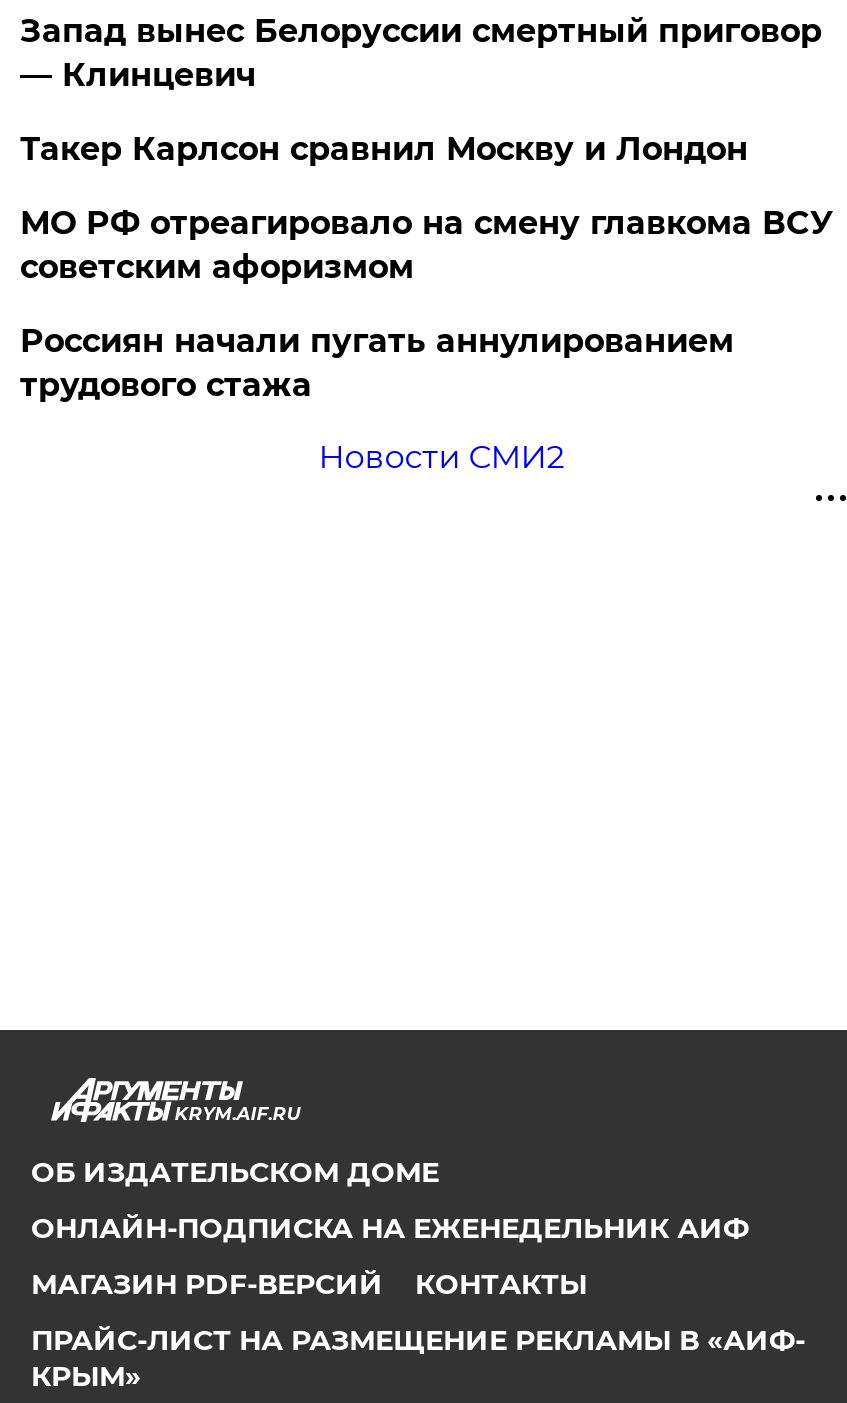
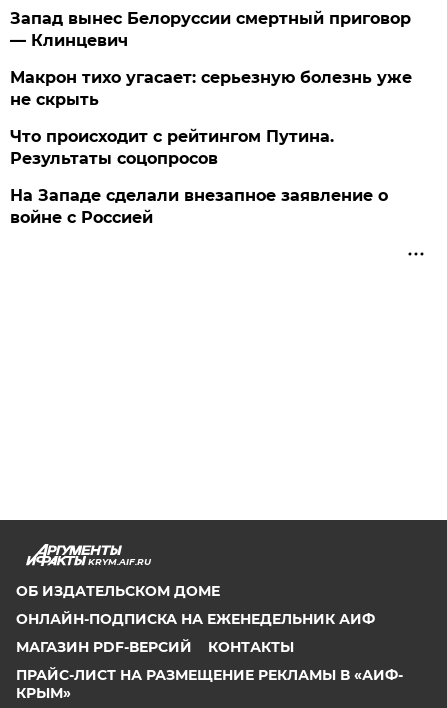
[20,130,834,476] Такер Карлсон сравнил Москву и Лондон | МО РФ отреагировало на смену главкома ВСУ | советским афоризмом | Россиян начали пугать аннулированием | трудового стажа | Новости СМИ2 -> [10,68,412,227] Макрон тихо угасает: серьезную болезнь уже | не скрыть | Что происходит с рейтингом Путина. | Результаты соцопросов | На Западе сделали внезапное заявление о | войне с Россией

